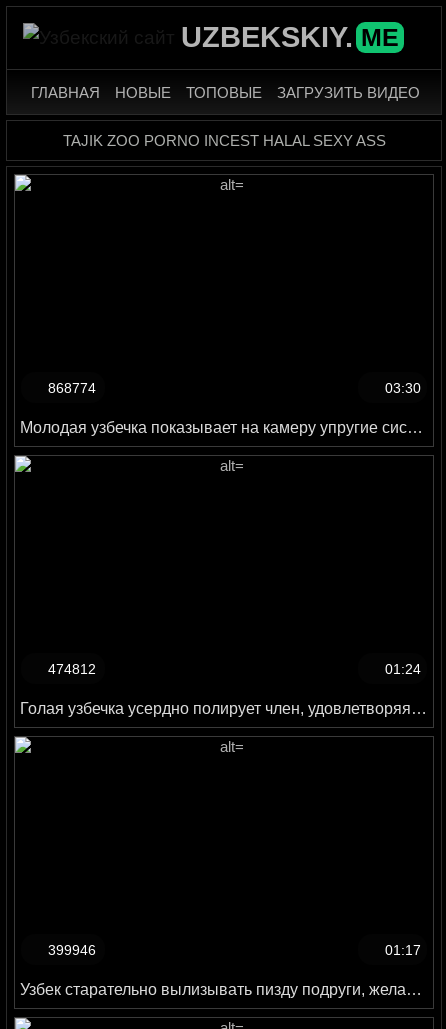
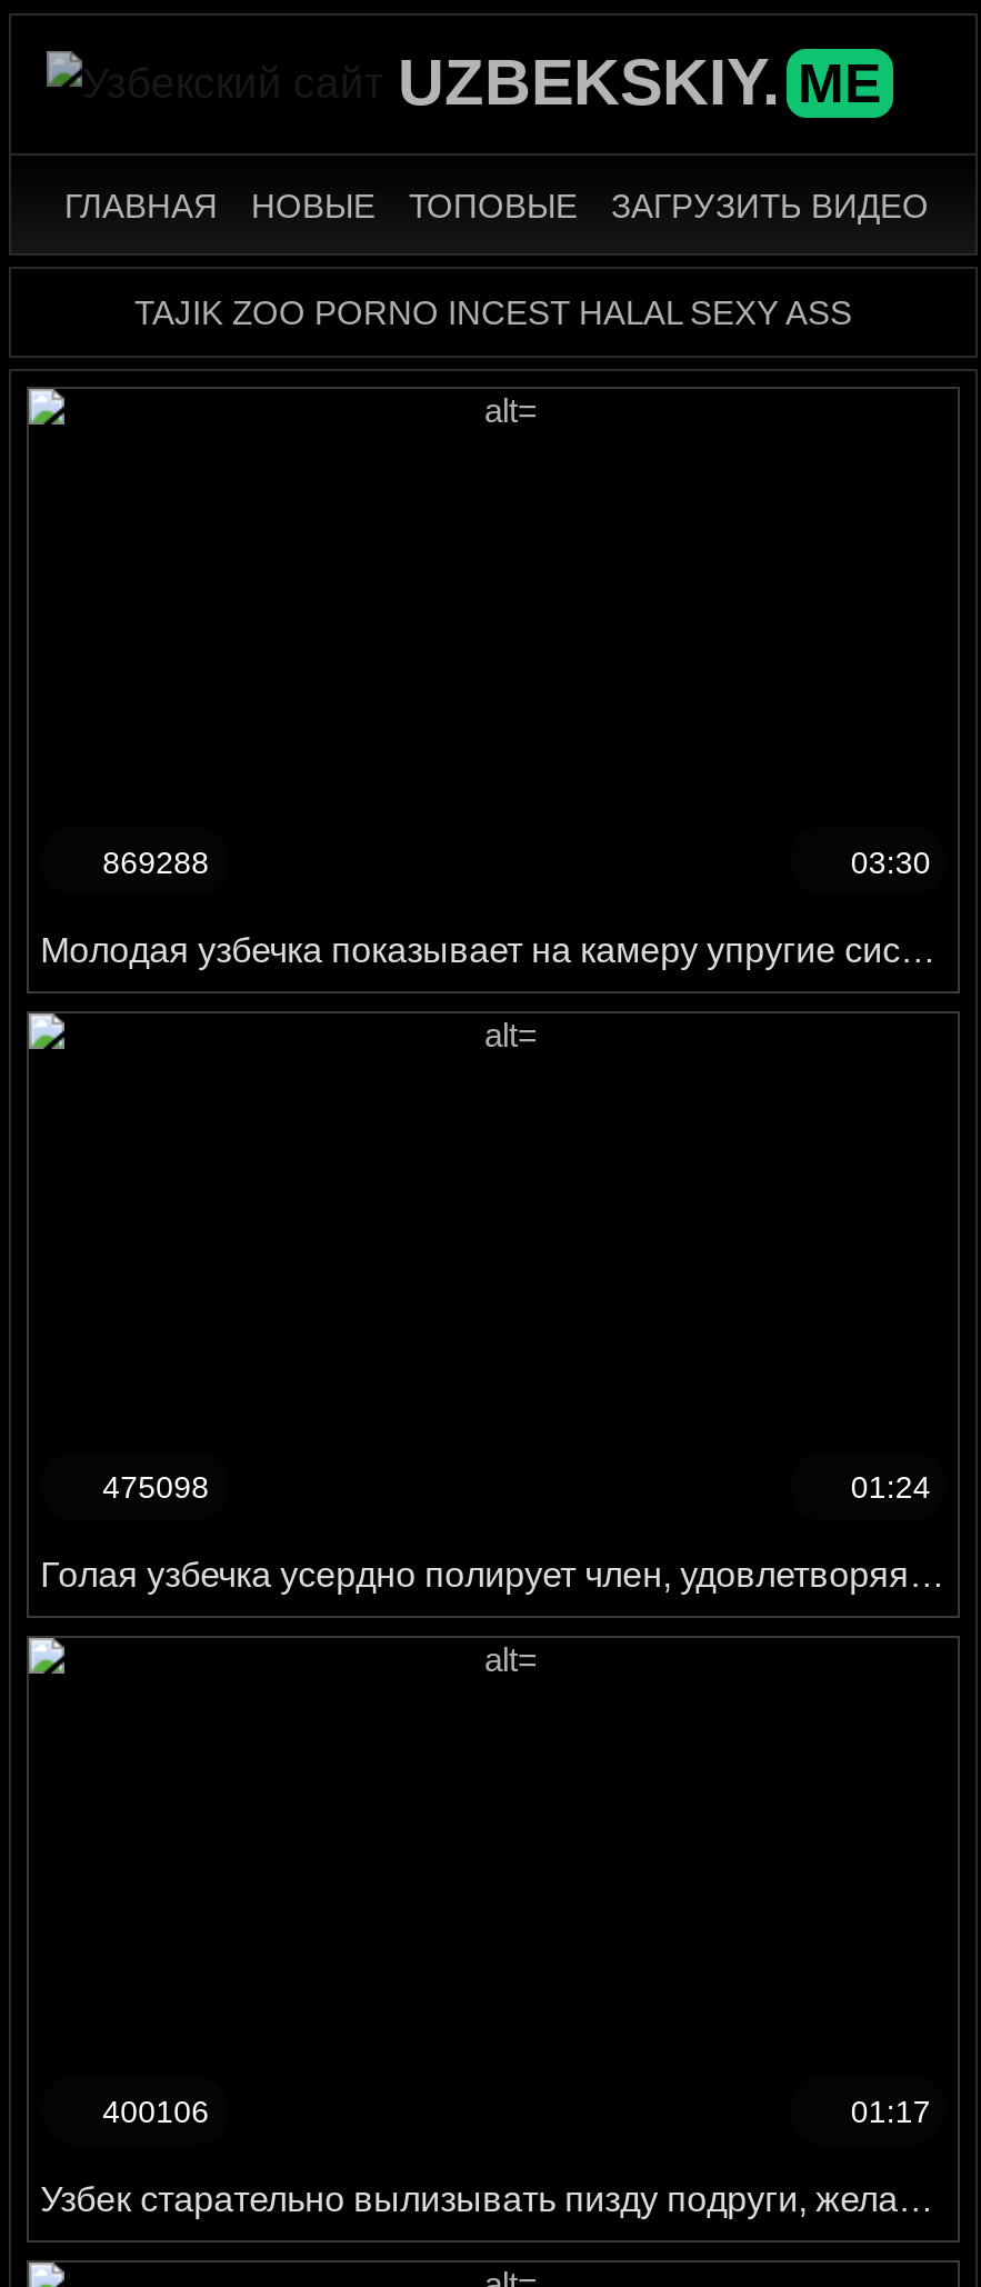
[48,380,96,396] 868774 -> [102,844,209,880] 869288
[48,661,96,677] 474812 -> [102,1469,209,1504] 475098
[48,942,96,958] 399946 -> [102,2093,209,2129] 400106

